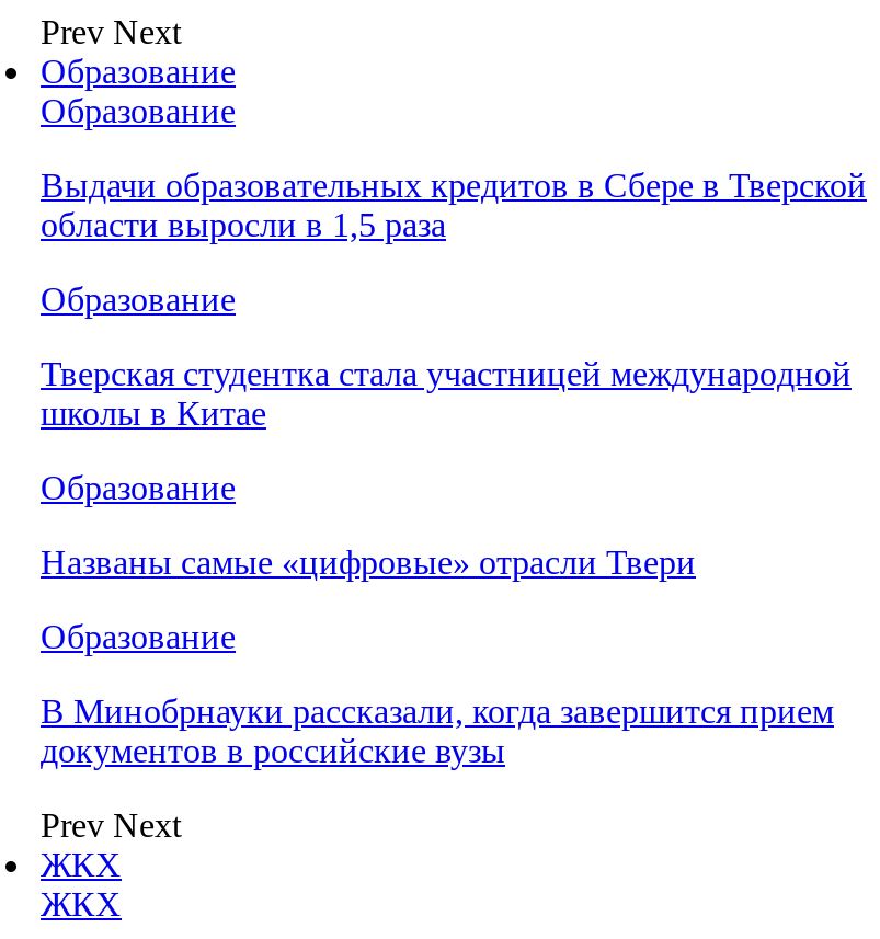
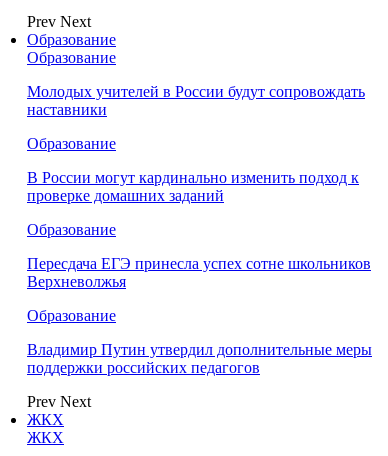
[41,167,867,243] Выдачи образовательных кредитов в Сбере в Тверской | области выросли в 1,5 раза -> [27,83,365,118] Молодых учителей в России будут сопровождать | наставники
[41,355,852,432] Тверская студентка стала участницей международной | школы в Китае -> [27,169,359,204] В России могут кардинально изменить подход к | проверке домашних заданий
[41,543,696,581] Названы самые «цифровые» отрасли Твери -> [27,255,371,290] Пересдача ЕГЭ принесла успех сотне школьников | Верхневолжья
[41,692,834,769] В Минобрнауки рассказали, когда завершится прием | документов в российские вузы -> [27,341,372,376] Владимир Путин утвердил дополнительные меры | поддержки российских педагогов

